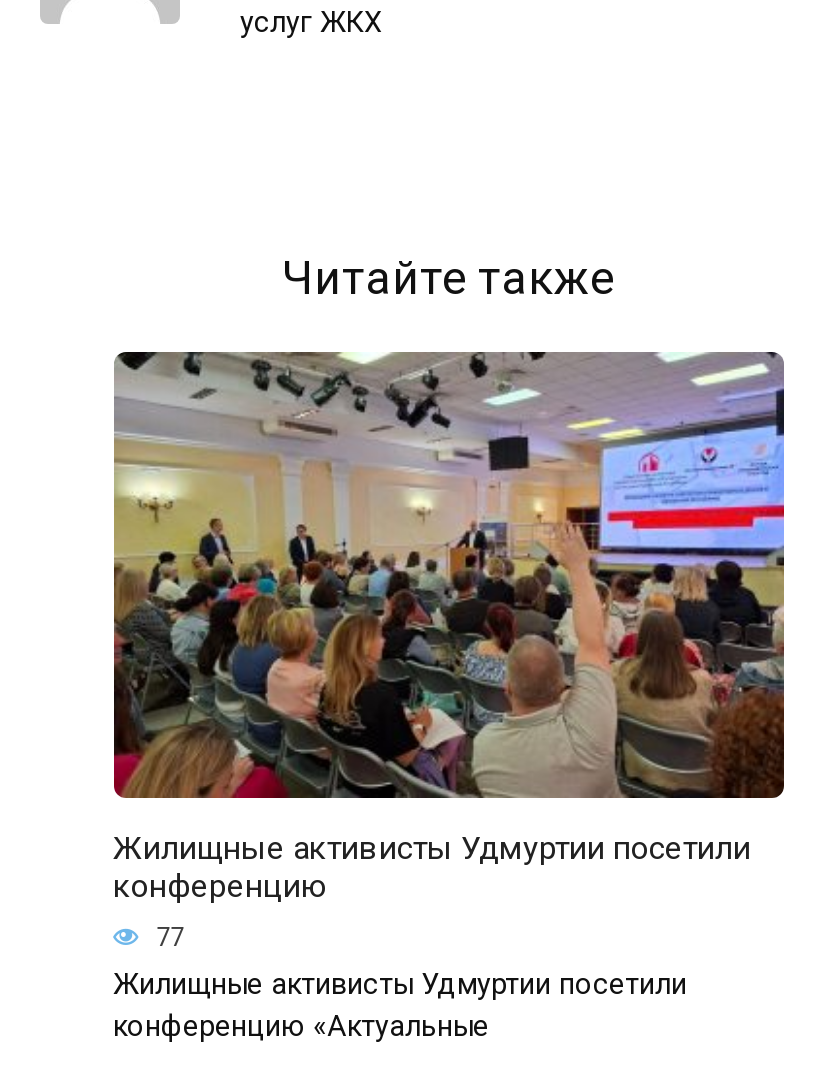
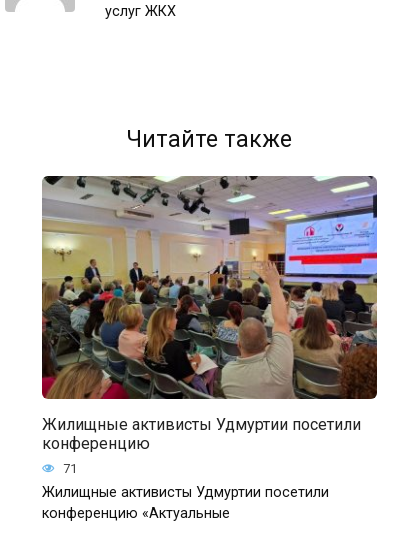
[156,923,184,953] 77 -> [63,461,77,476] 71

